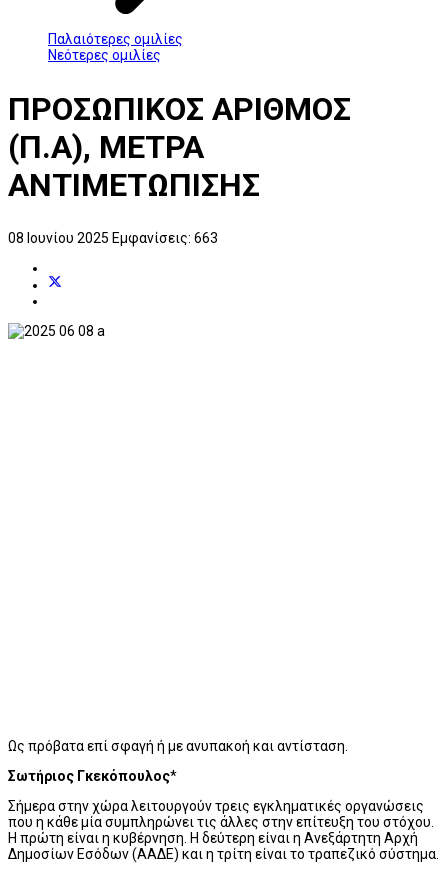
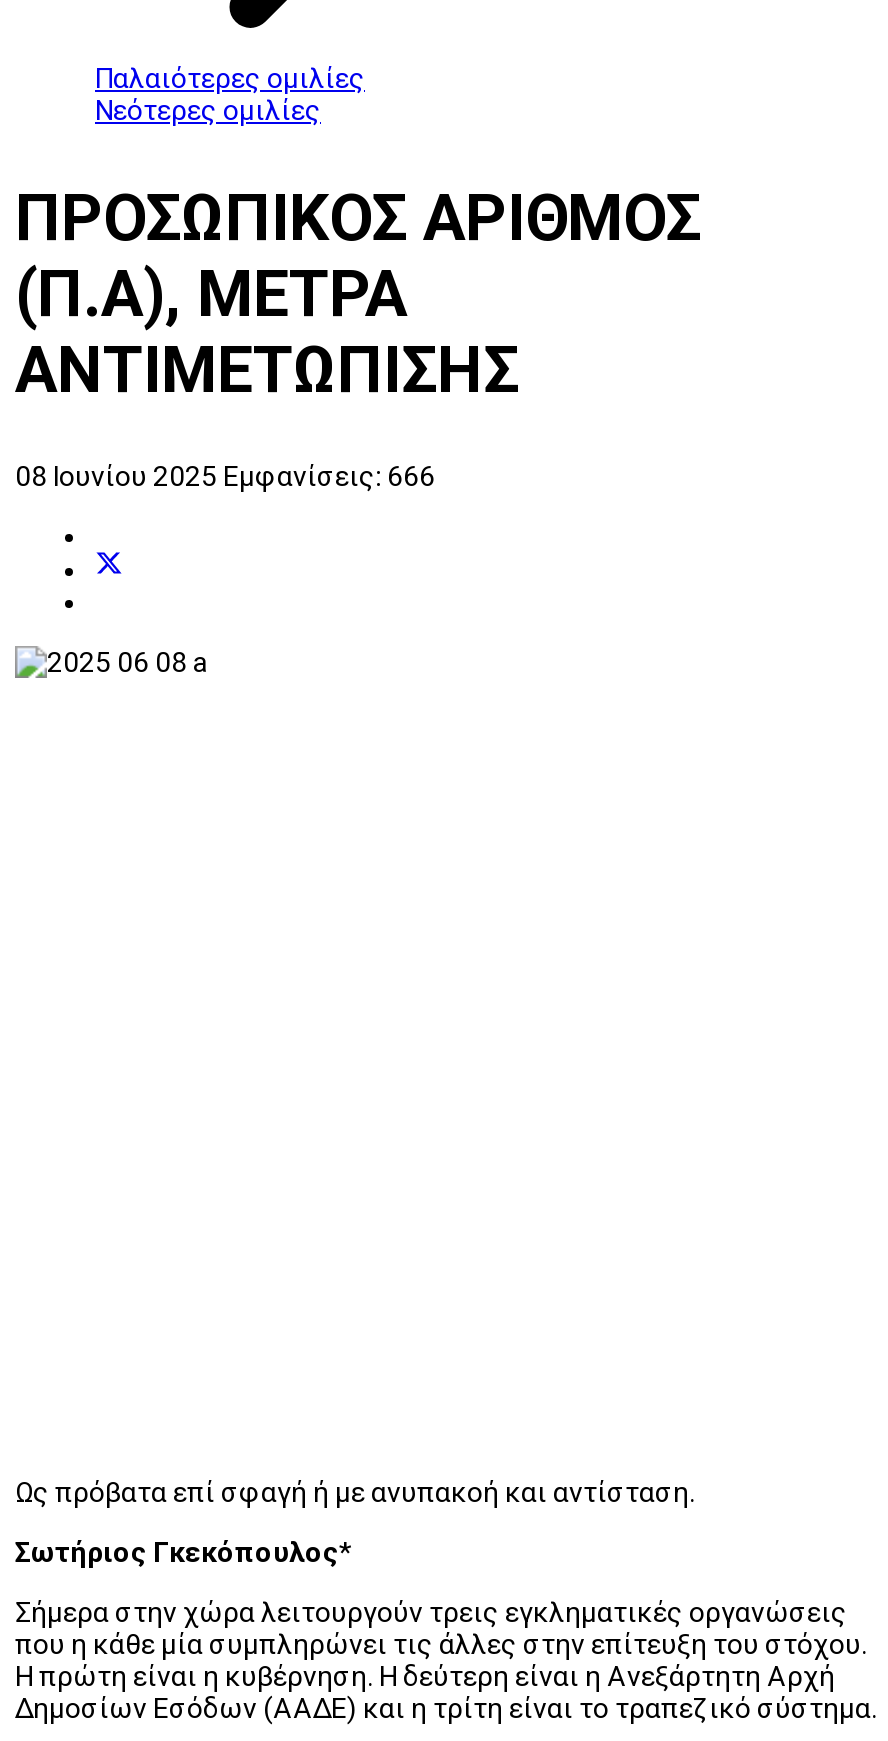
[8,230,218,246] 08 Ιουνίου 2025 Εμφανίσεις: 663 -> [15,460,435,492] 08 Ιουνίου 2025 Εμφανίσεις: 666

